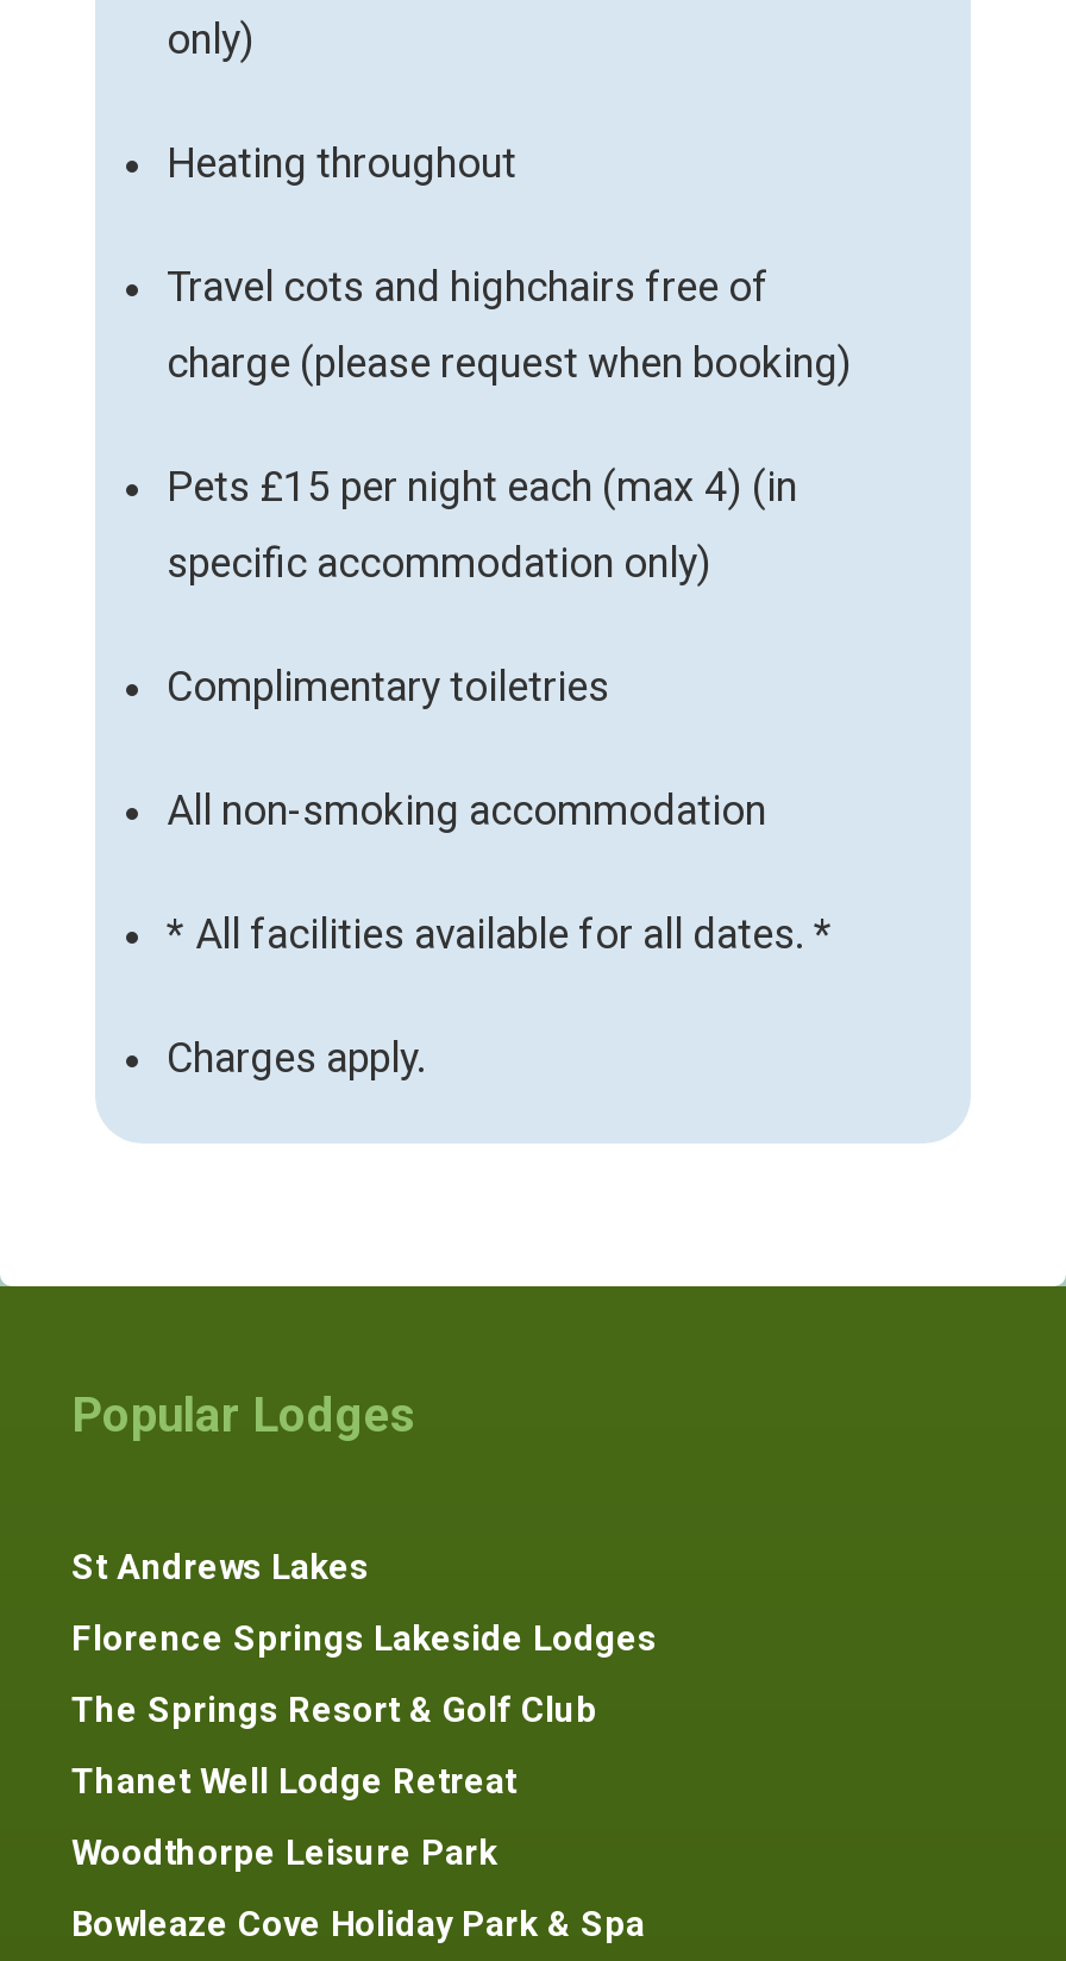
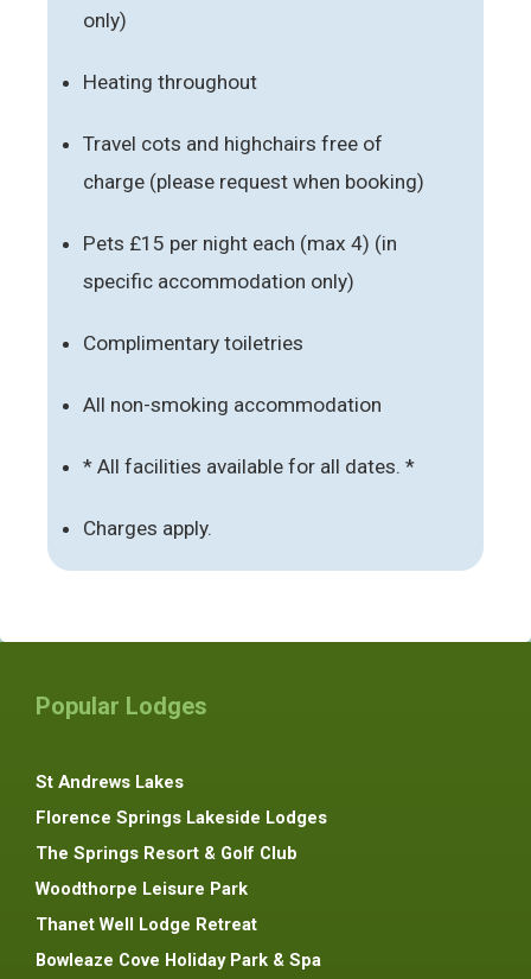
moved [71,1759,516,1802] -> [36,913,257,935]: Thanet Well Lodge Retreat
moved [71,1830,497,1873] -> [36,878,248,899]: Woodthorpe Leisure Park

